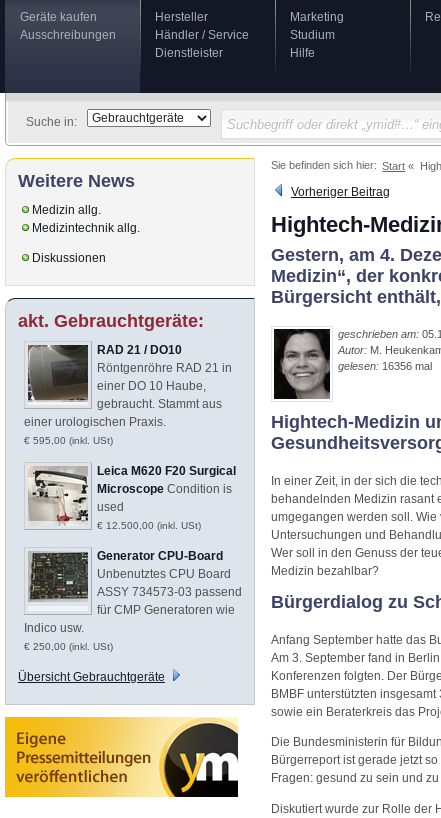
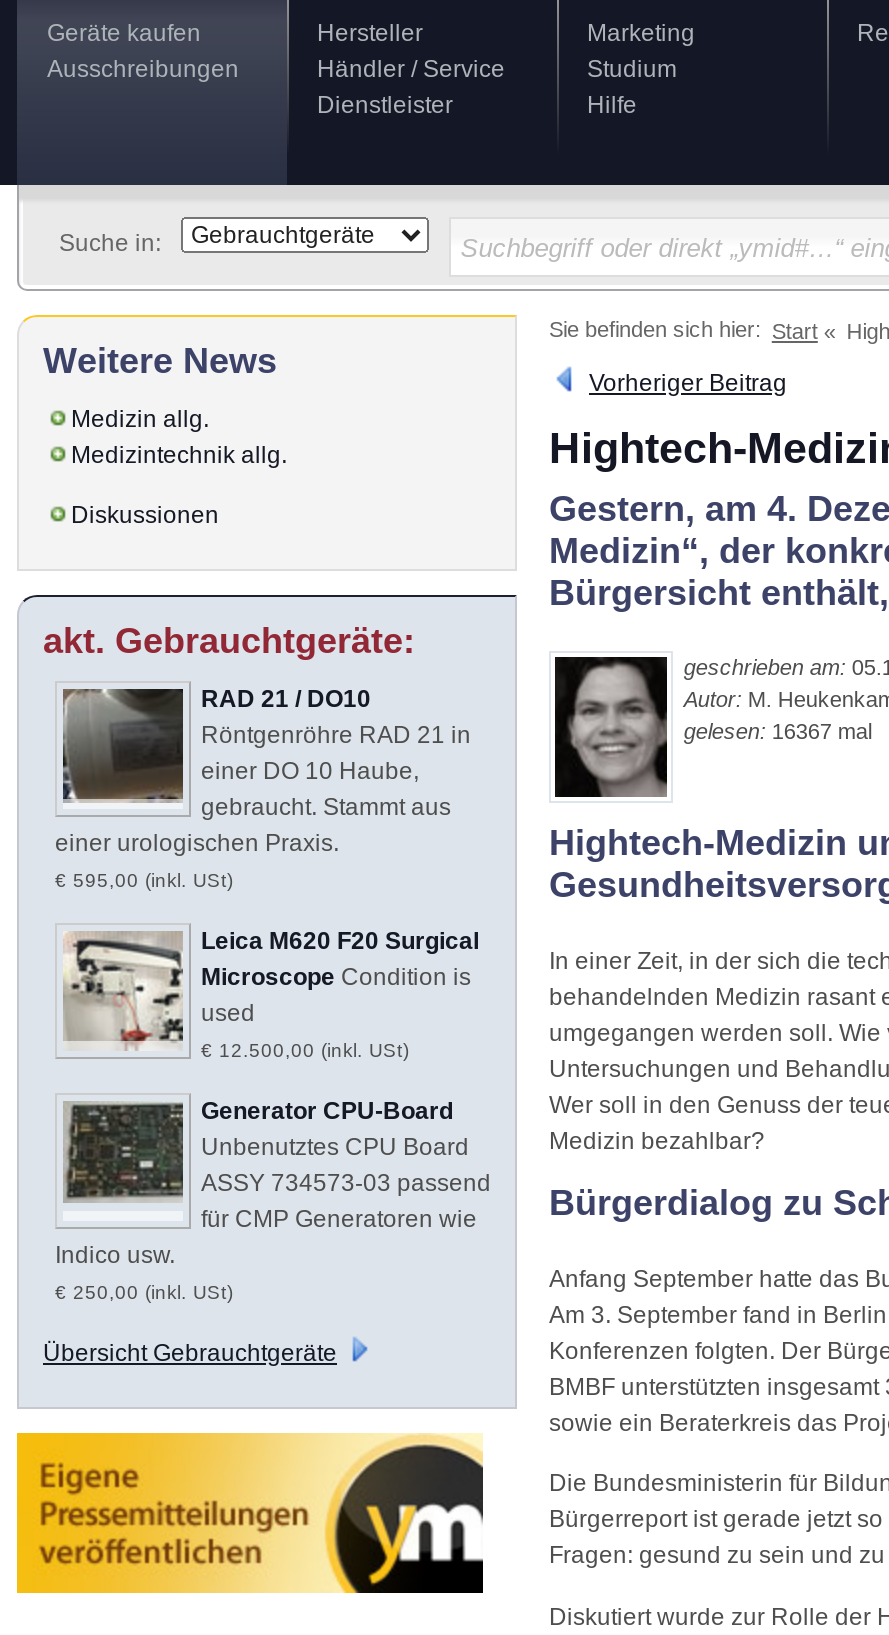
[338,360,432,372] gelesen: 16356 mal -> [684,718,872,742] gelesen: 16367 mal

